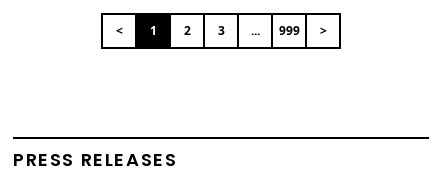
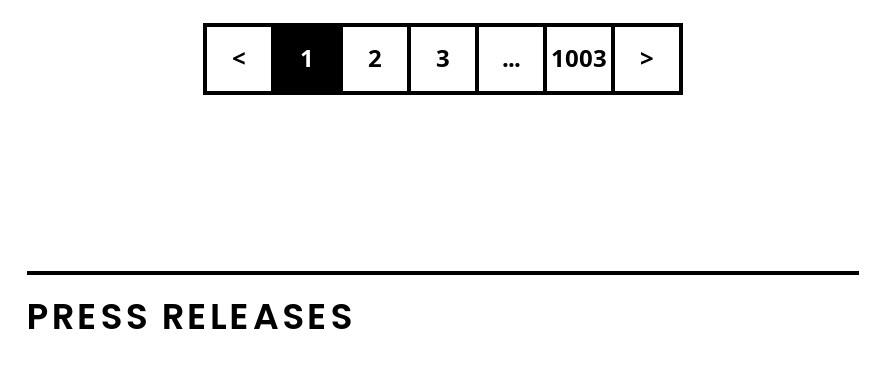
[278,22,299,39] 999 -> [551,41,607,75] 1003

